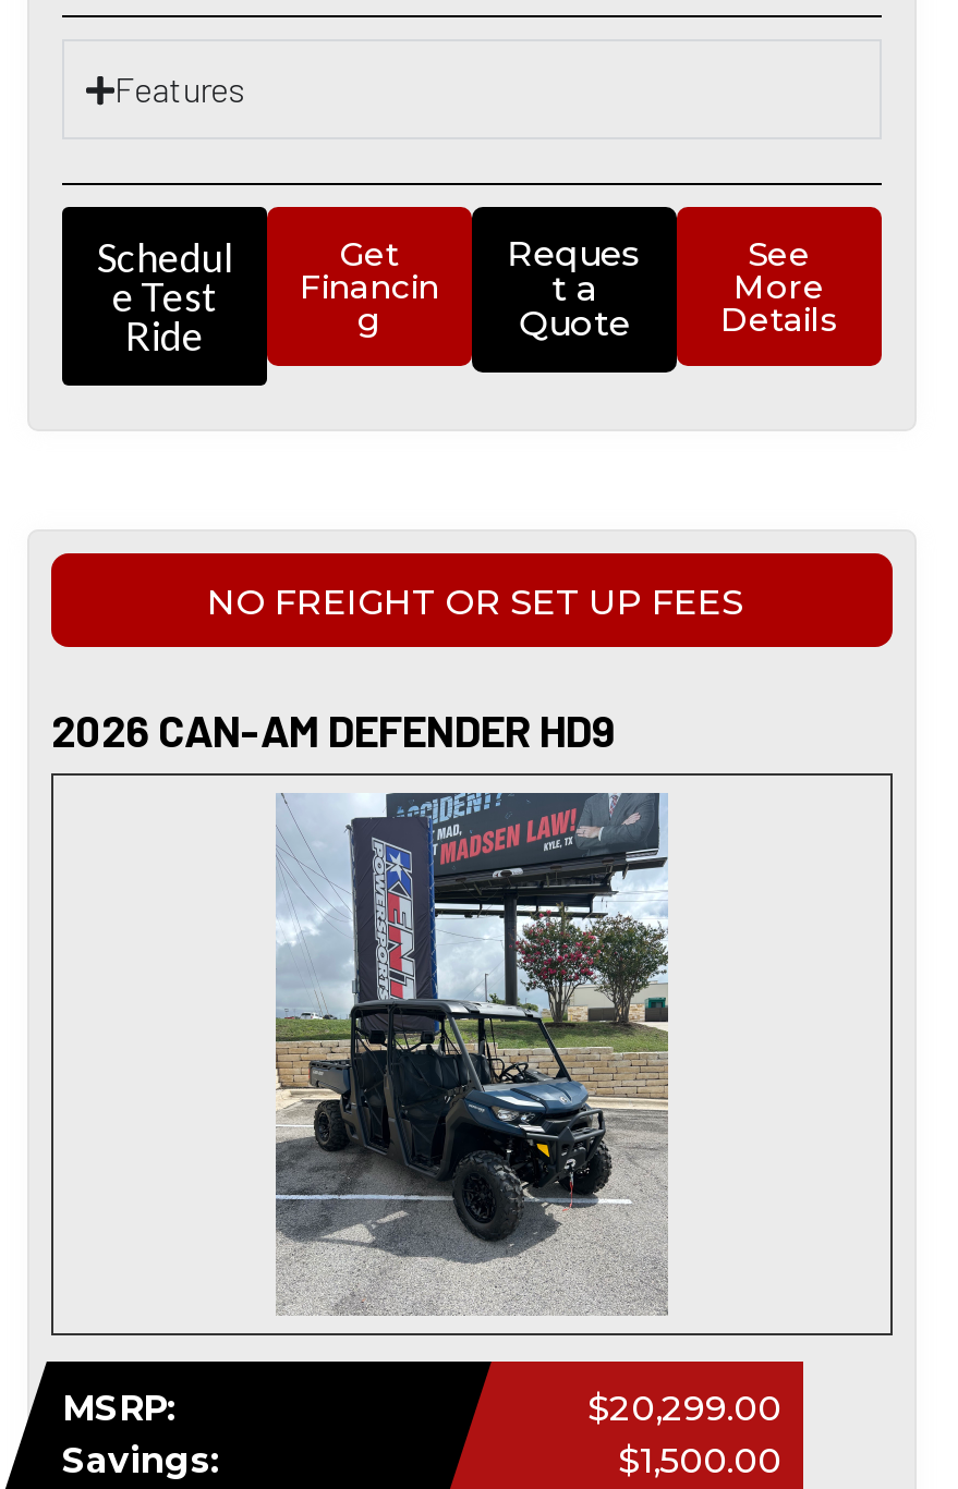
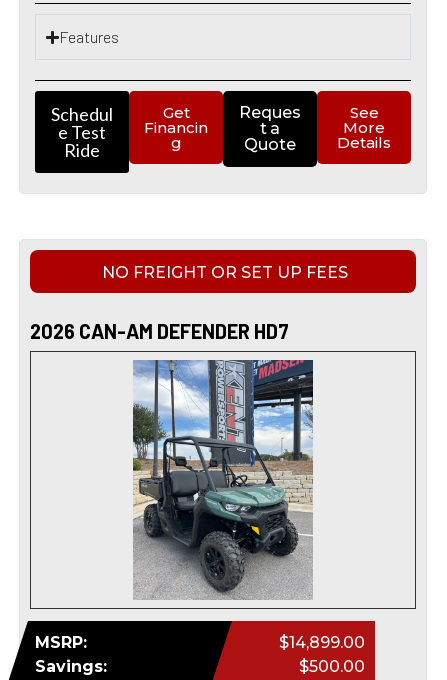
[51,703,616,756] 2026 CAN-AM DEFENDER HD9 -> [30,319,289,343] 2026 CAN-AM DEFENDER HD7
[276,792,781,1429] [image] | $20,299.00 -> [132,359,365,652] [image] | $14,899.00
[618,1440,781,1481] $1,500.00 -> [299,657,365,676] $500.00

